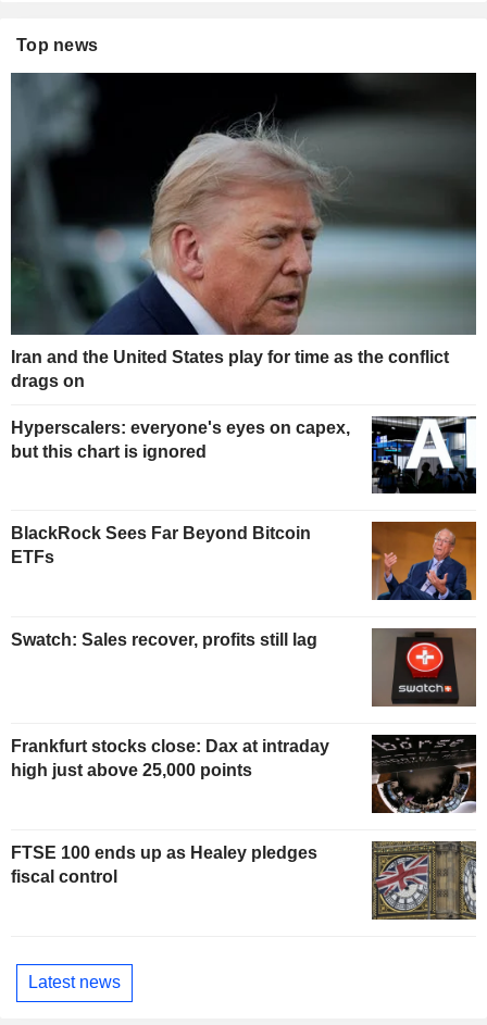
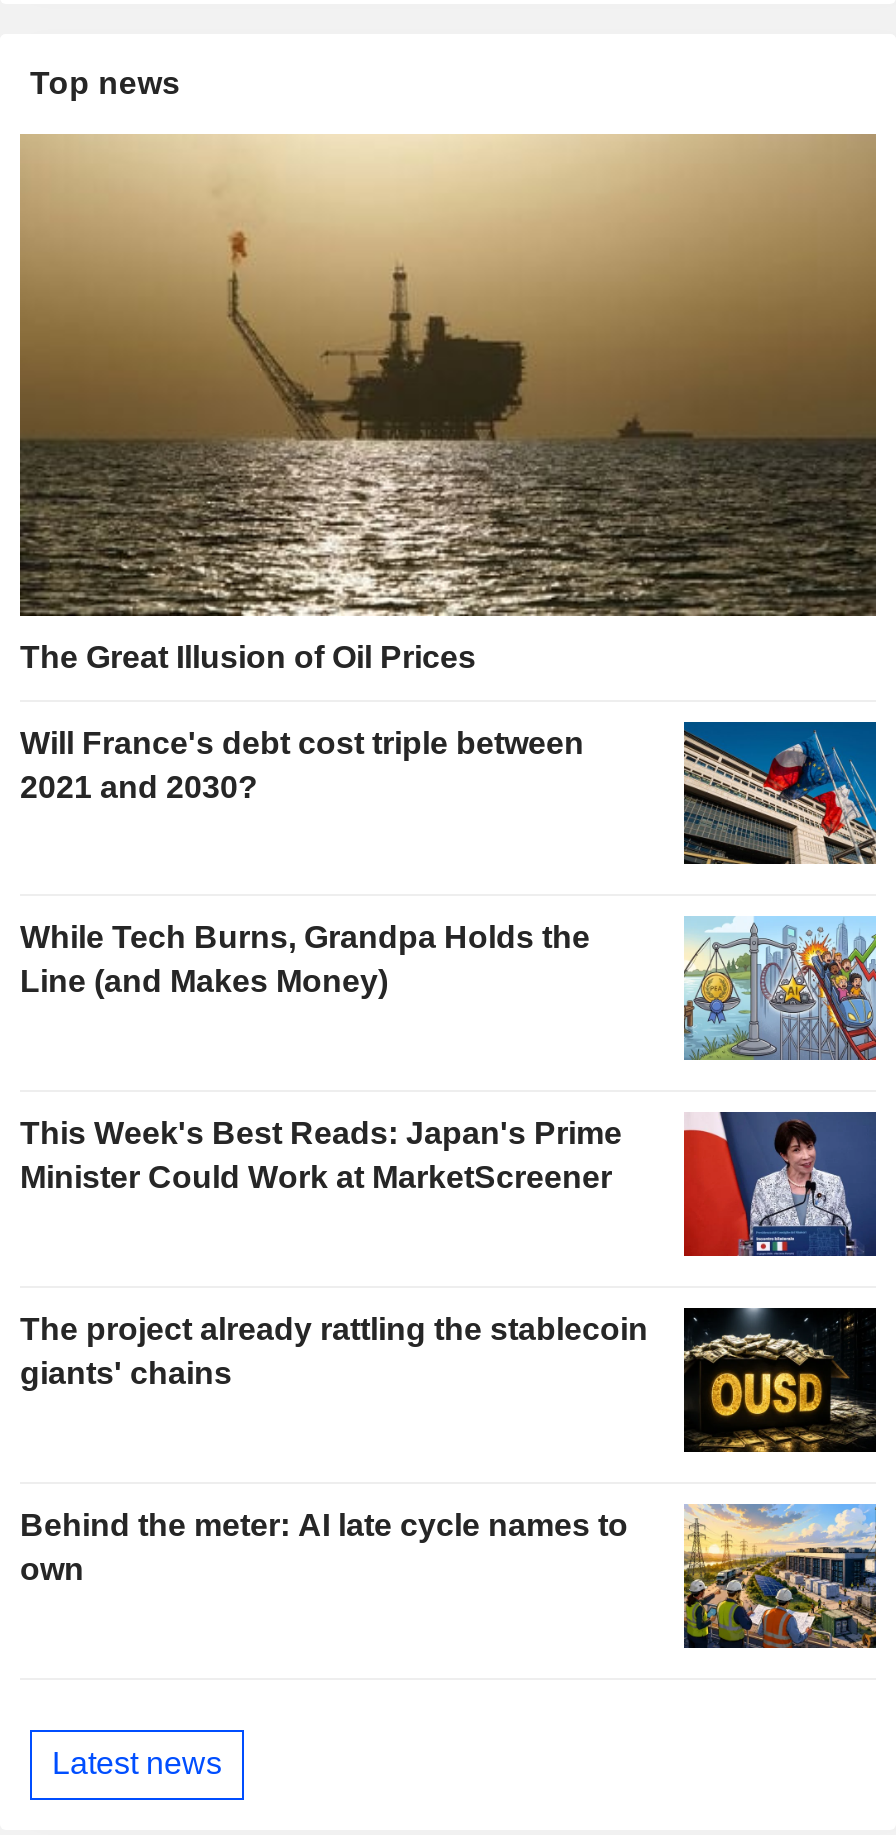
[10,72,477,390] [image] | Iran and the United States play for time as the conflict | drags on -> [18,132,878,673] [image] | The Great Illusion of Oil Prices
[11,418,350,461] Hyperscalers: everyone's eyes on capex, | but this chart is ignored -> [20,725,584,803] Will France's debt cost triple between | 2021 and 2030?
[372,415,477,495] [image] -> [682,720,878,866] [image]
[11,524,311,567] BlackRock Sees Far Beyond Bitcoin | ETFs -> [20,921,590,999] While Tech Burns, Grandpa Holds the | Line (and Makes Money)
[371,521,477,601] [image] -> [682,916,878,1062] [image]
[11,631,317,649] Swatch: Sales recover, profits still lag -> [20,1117,622,1195] This Week's Best Reads: Japan's Prime | Minister Could Work at MarketScreener
[372,627,476,707] [image] -> [684,1112,876,1256] [image]
[11,735,476,814] [image] | Frankfurt stocks close: Dax at intraday | high just above 25,000 points -> [20,1306,876,1454] [image] | The project already rattling the stablecoin | giants' chains
[11,843,317,886] FTSE 100 ends up as Healey pledges | fiscal control -> [20,1508,628,1586] Behind the meter: AI late cycle names to | own
[372,840,476,921] [image] -> [684,1502,878,1650] [image]

